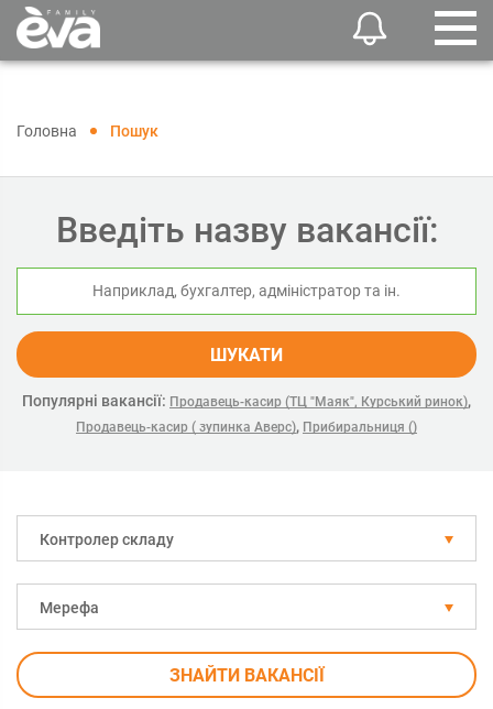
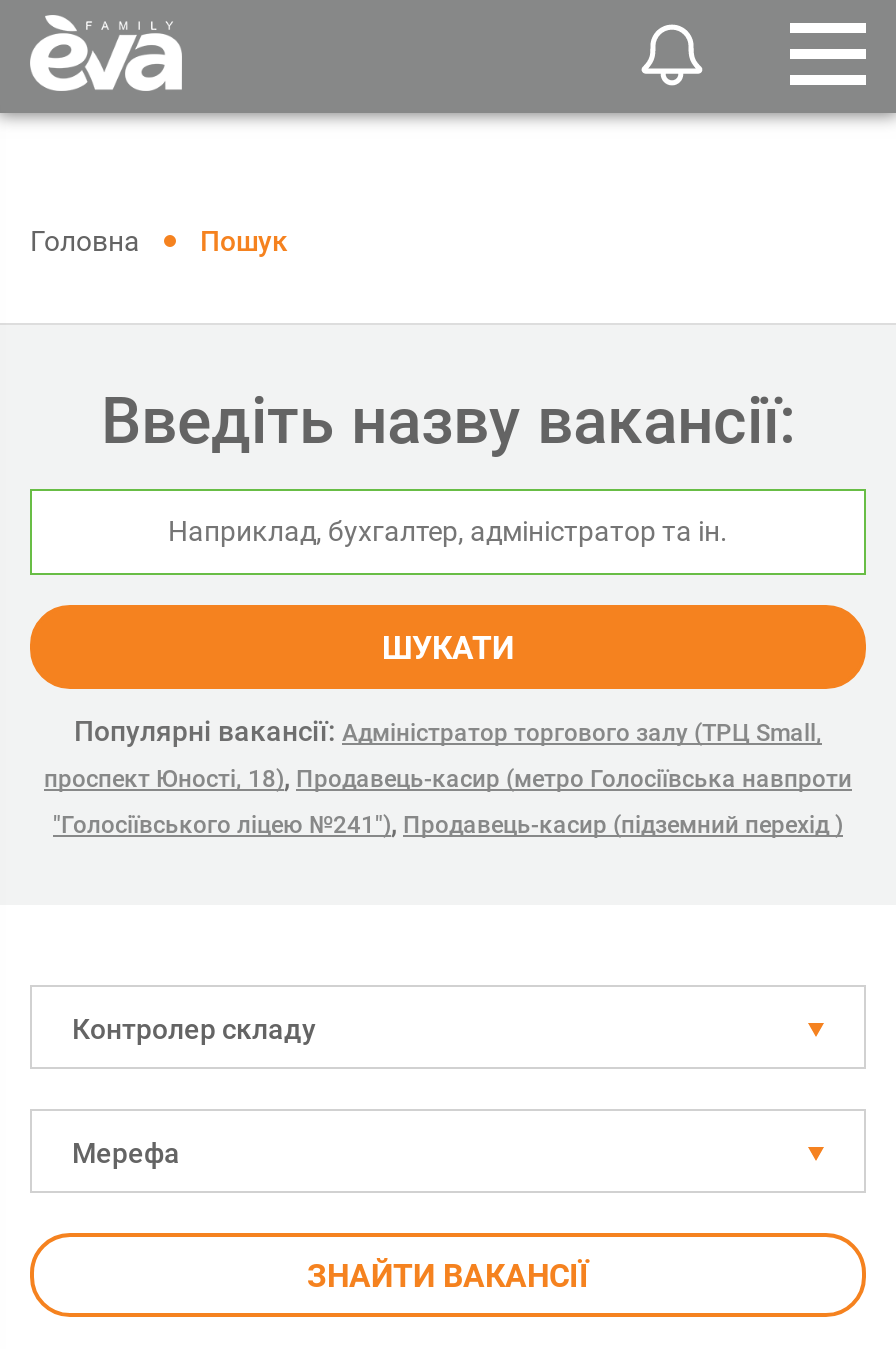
[22,392,471,435] Популярні вакансії: Продавець-касир (ТЦ "Маяк", Курський ринок), | Продавець-касир ( зупинка Аверс), Прибиральниця () -> [44,715,852,839] Популярні вакансії: Адміністратор торгового залу (ТРЦ Small, | проспект Юності, 18), Продавець-касир (метро Голосіївська навпроти | "Голосіївського ліцею №241"), Продавець-касир (підземний перехід )

